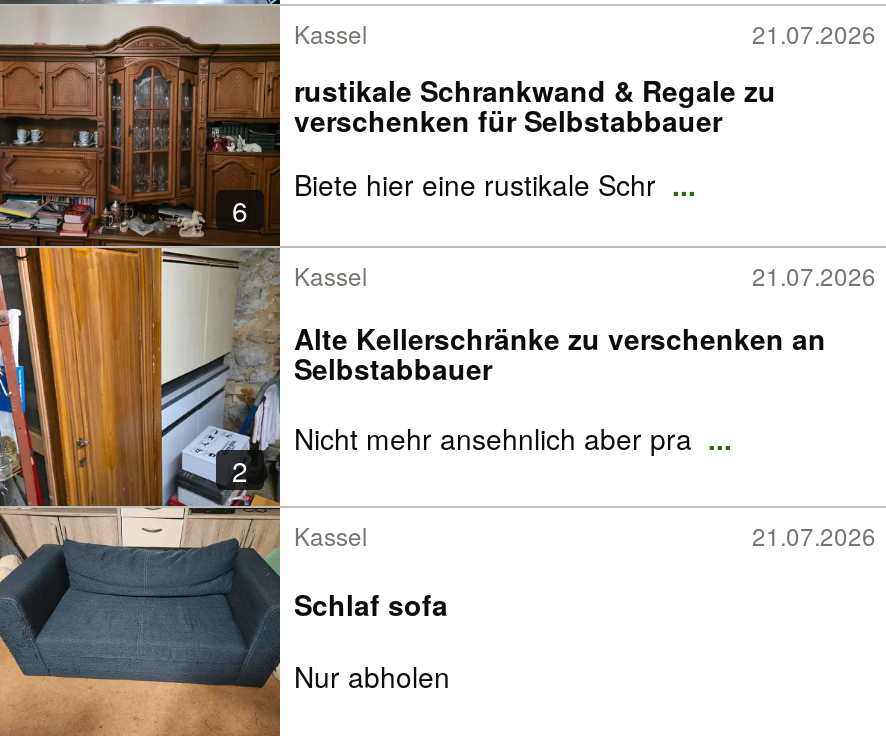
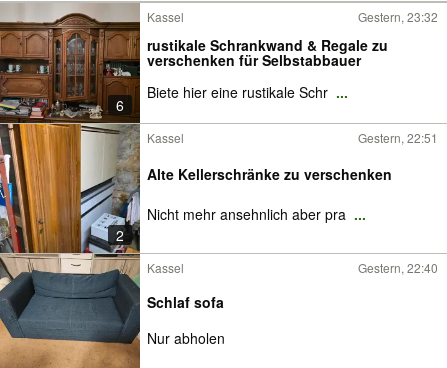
[752,16,876,50] 21.07.2026 -> [358,8,438,25] Gestern, 23:32
[752,258,876,292] 21.07.2026 -> [358,129,438,146] Gestern, 22:51
[294,318,826,388] Alte Kellerschränke zu verschenken an | Selbstabbauer -> [147,164,392,184] Alte Kellerschränke zu verschenken
[752,518,876,552] 21.07.2026 -> [358,259,438,276] Gestern, 22:40

